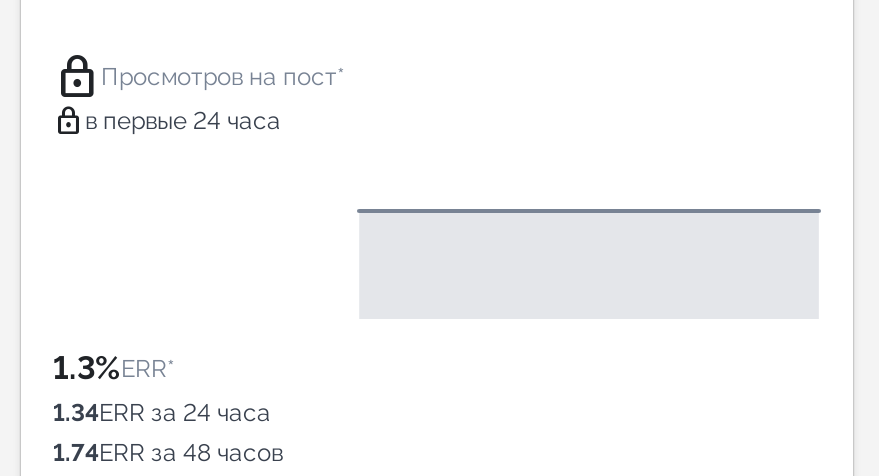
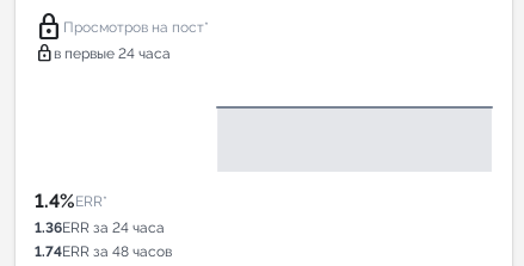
[53,349,175,387] 1.3%ERR* -> [35,190,107,213] 1.4%ERR*
[53,399,271,427] 1.34ERR за 24 часа -> [35,220,165,236] 1.36ERR за 24 часа

